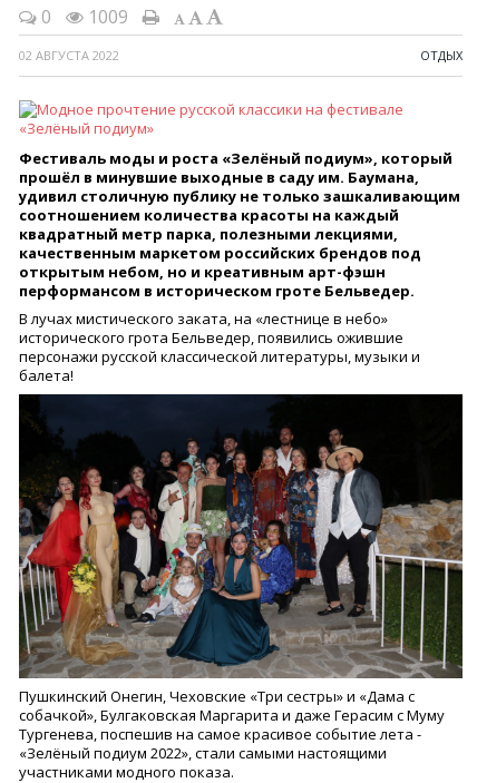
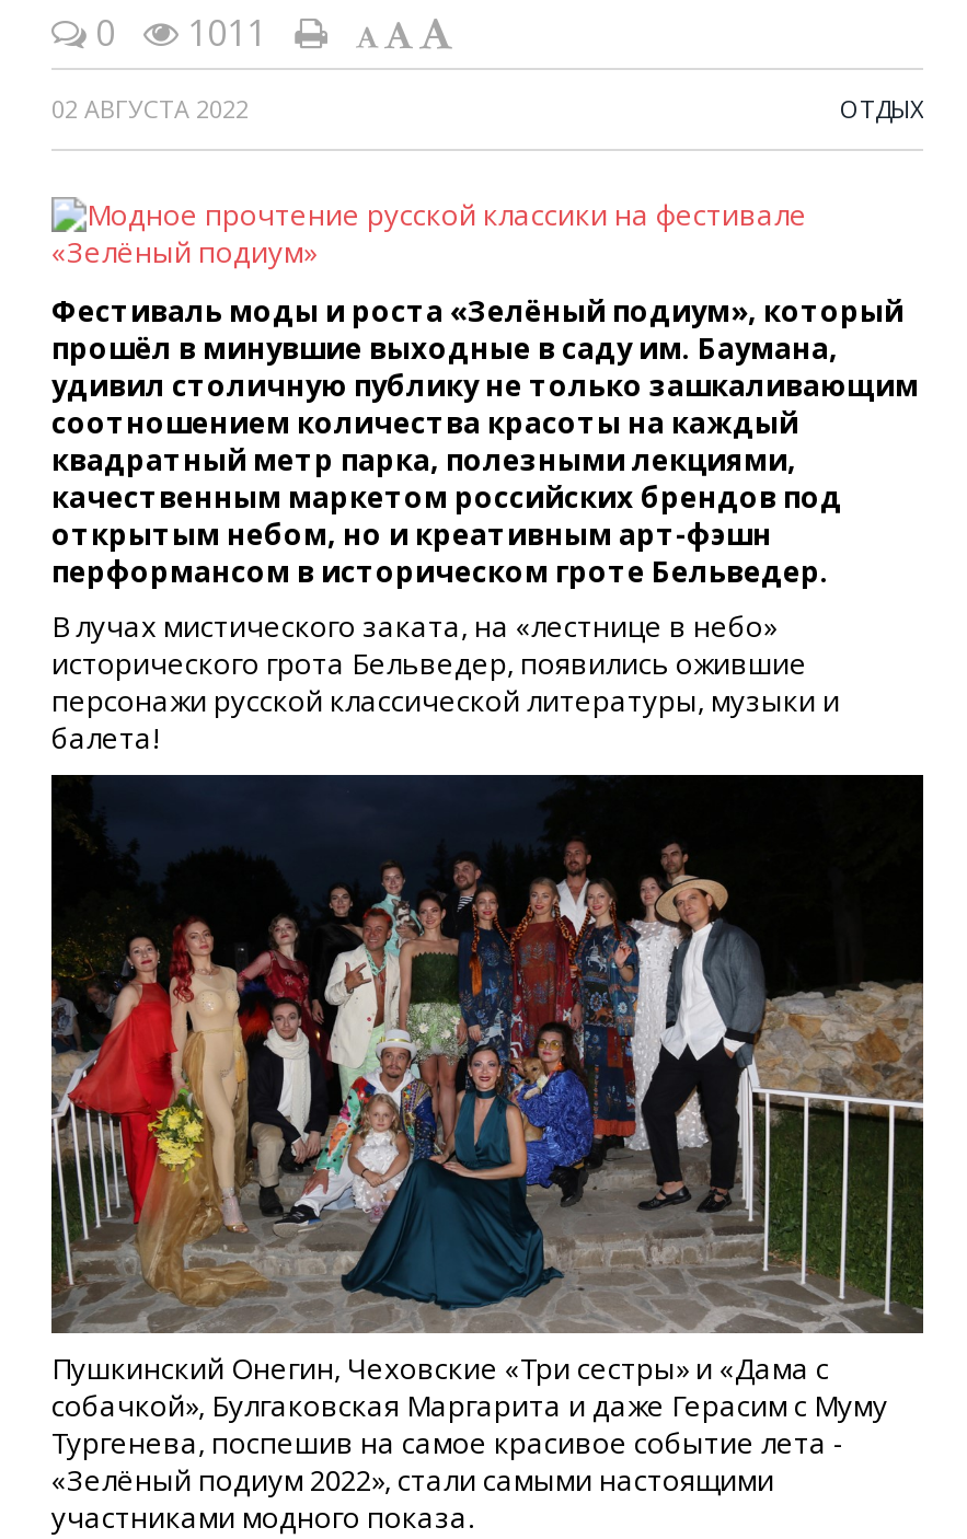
[37,4,128,29] 0 1009 -> [87,9,266,57] 0 1011

